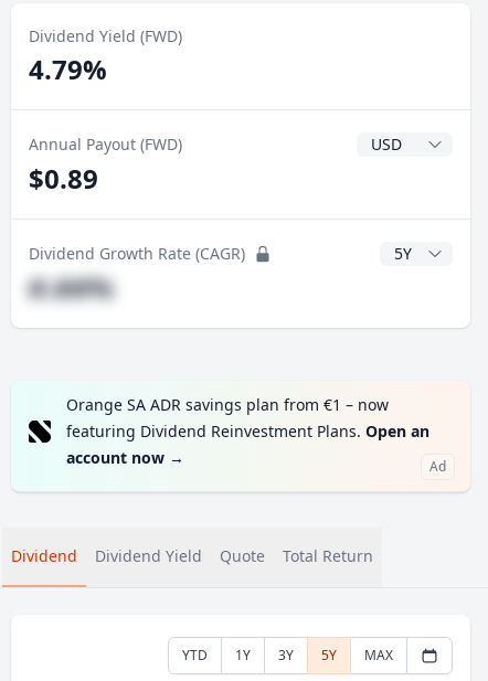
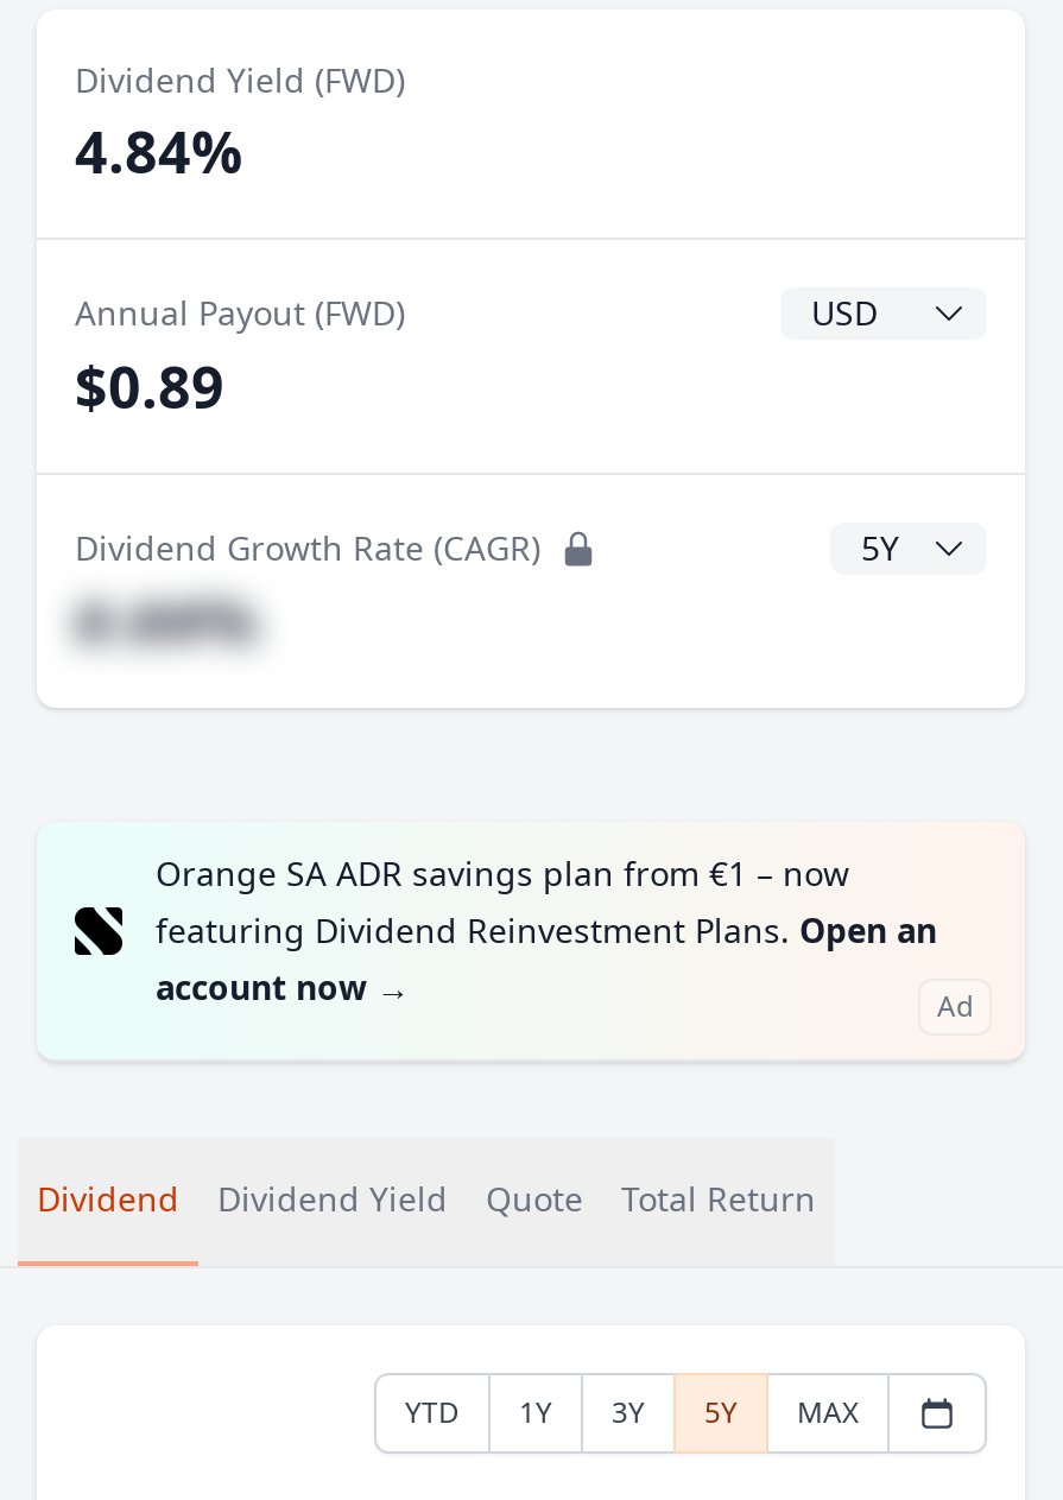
[29,51,107,87] 4.79% -> [75,112,243,190] 4.84%

